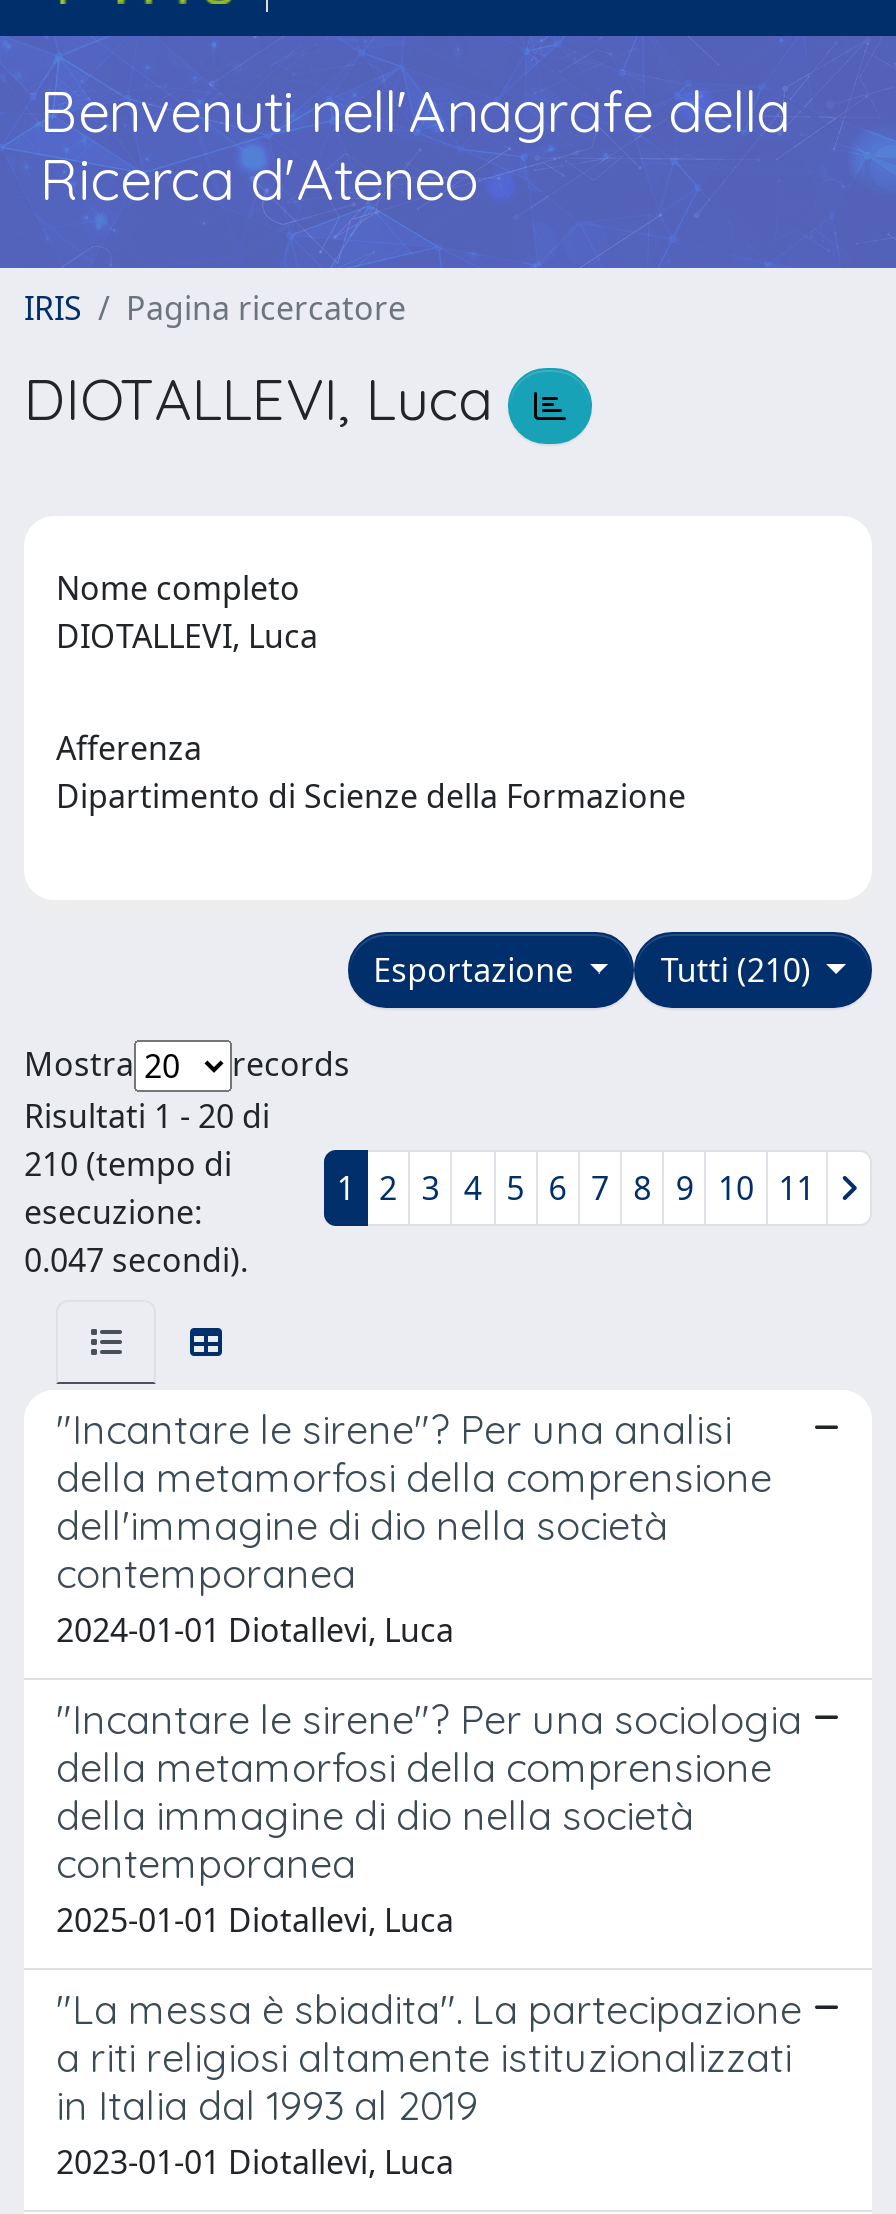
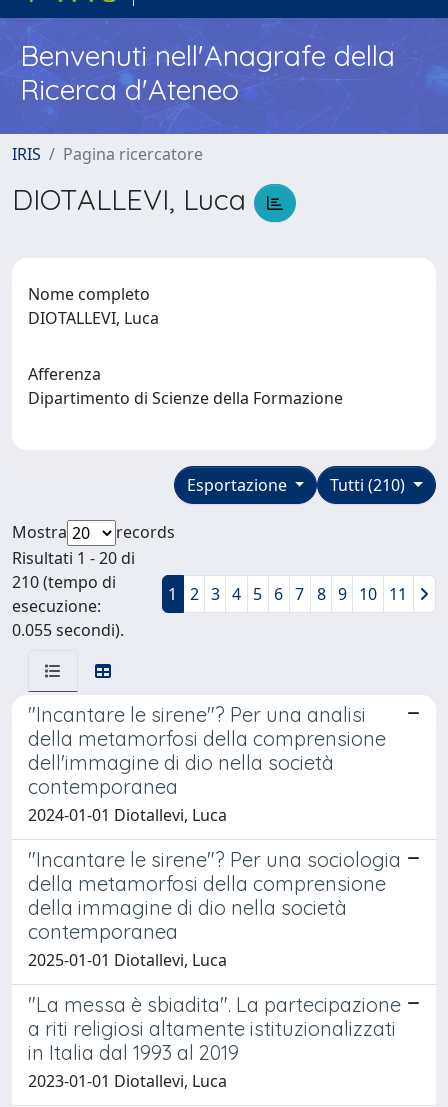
[24,1238,248,1282] 0.047 secondi). -> [12,619,124,641] 0.055 secondi).

